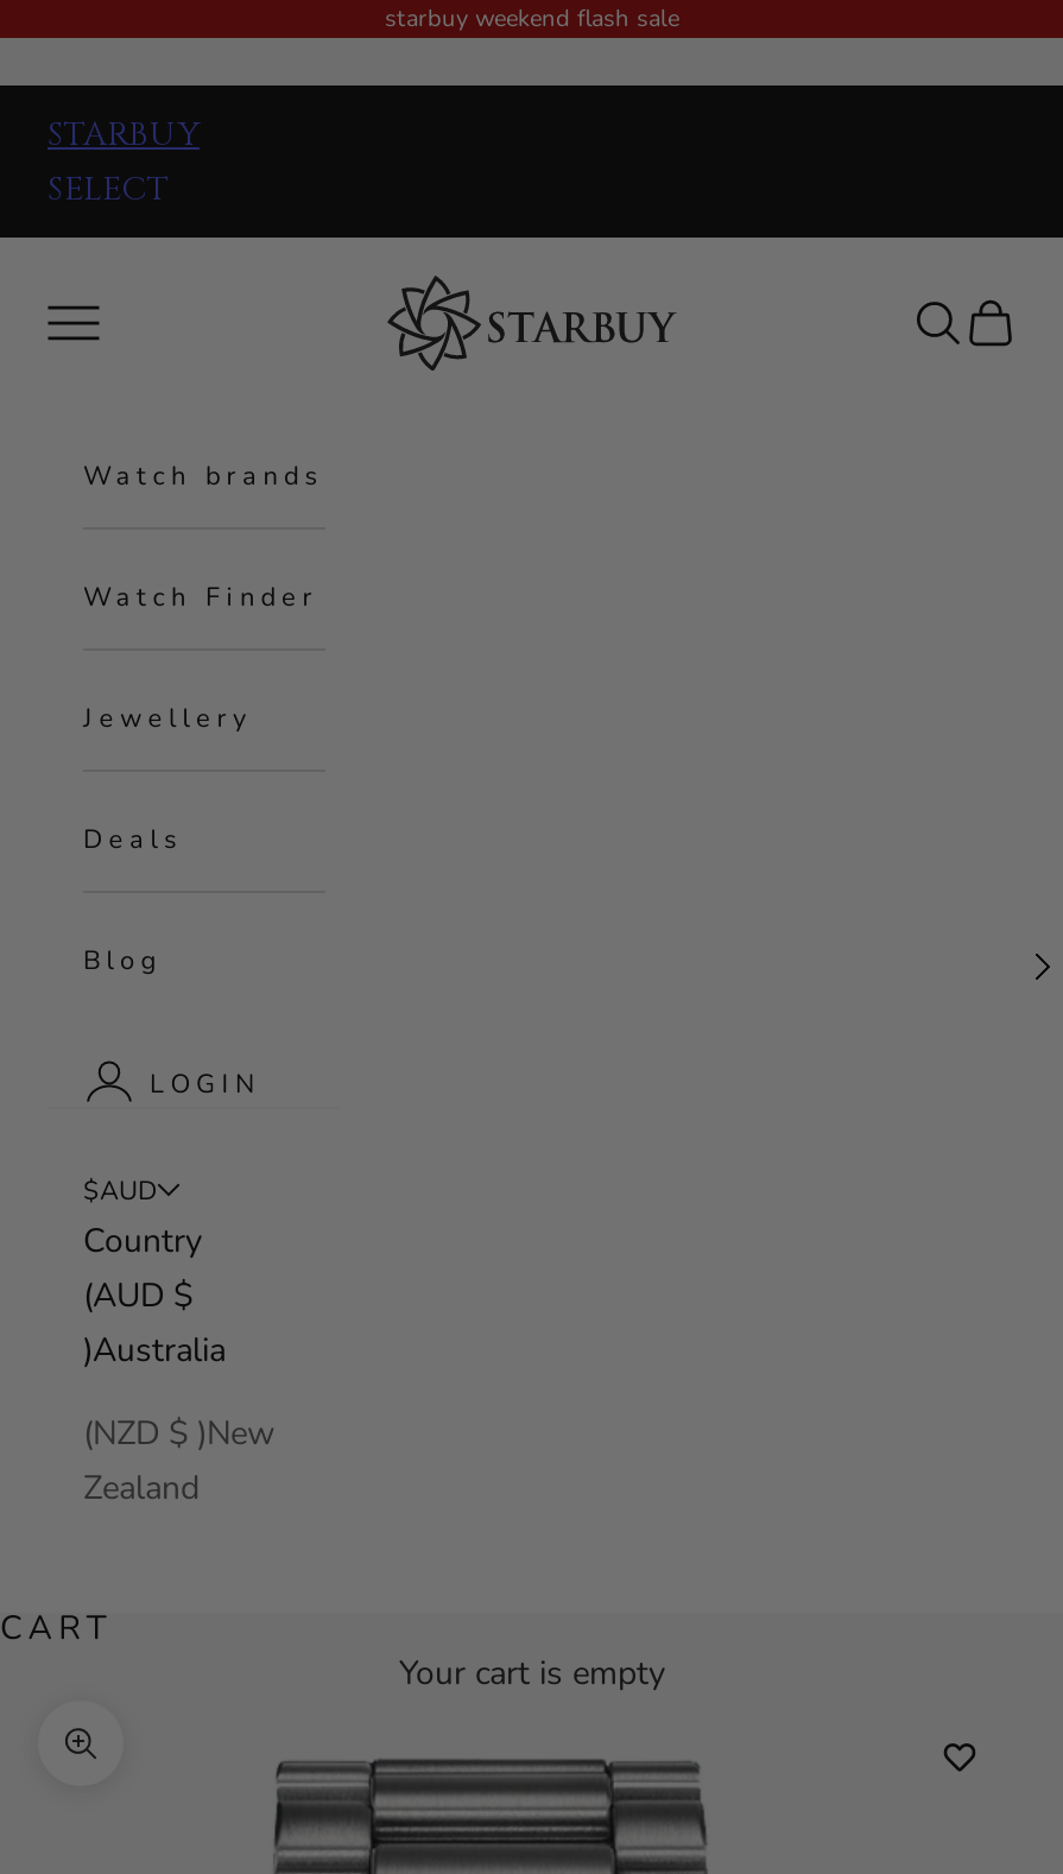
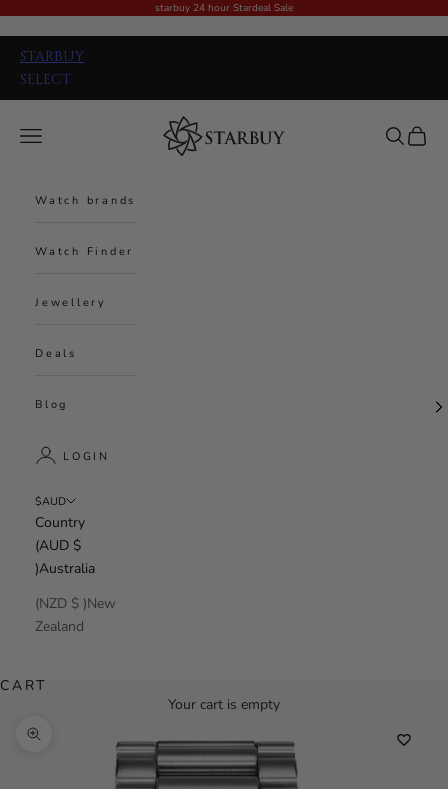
[385,2,679,36] starbuy weekend flash sale -> [155,1,293,15] starbuy 24 hour Stardeal Sale

